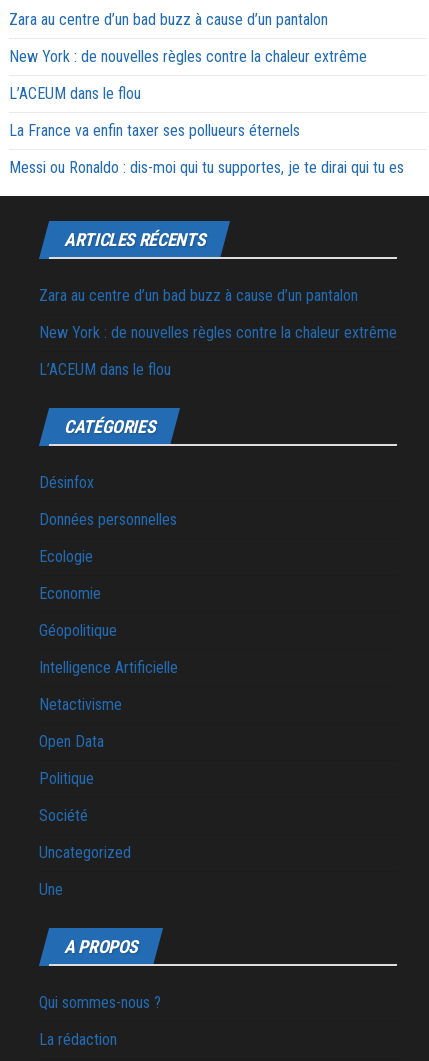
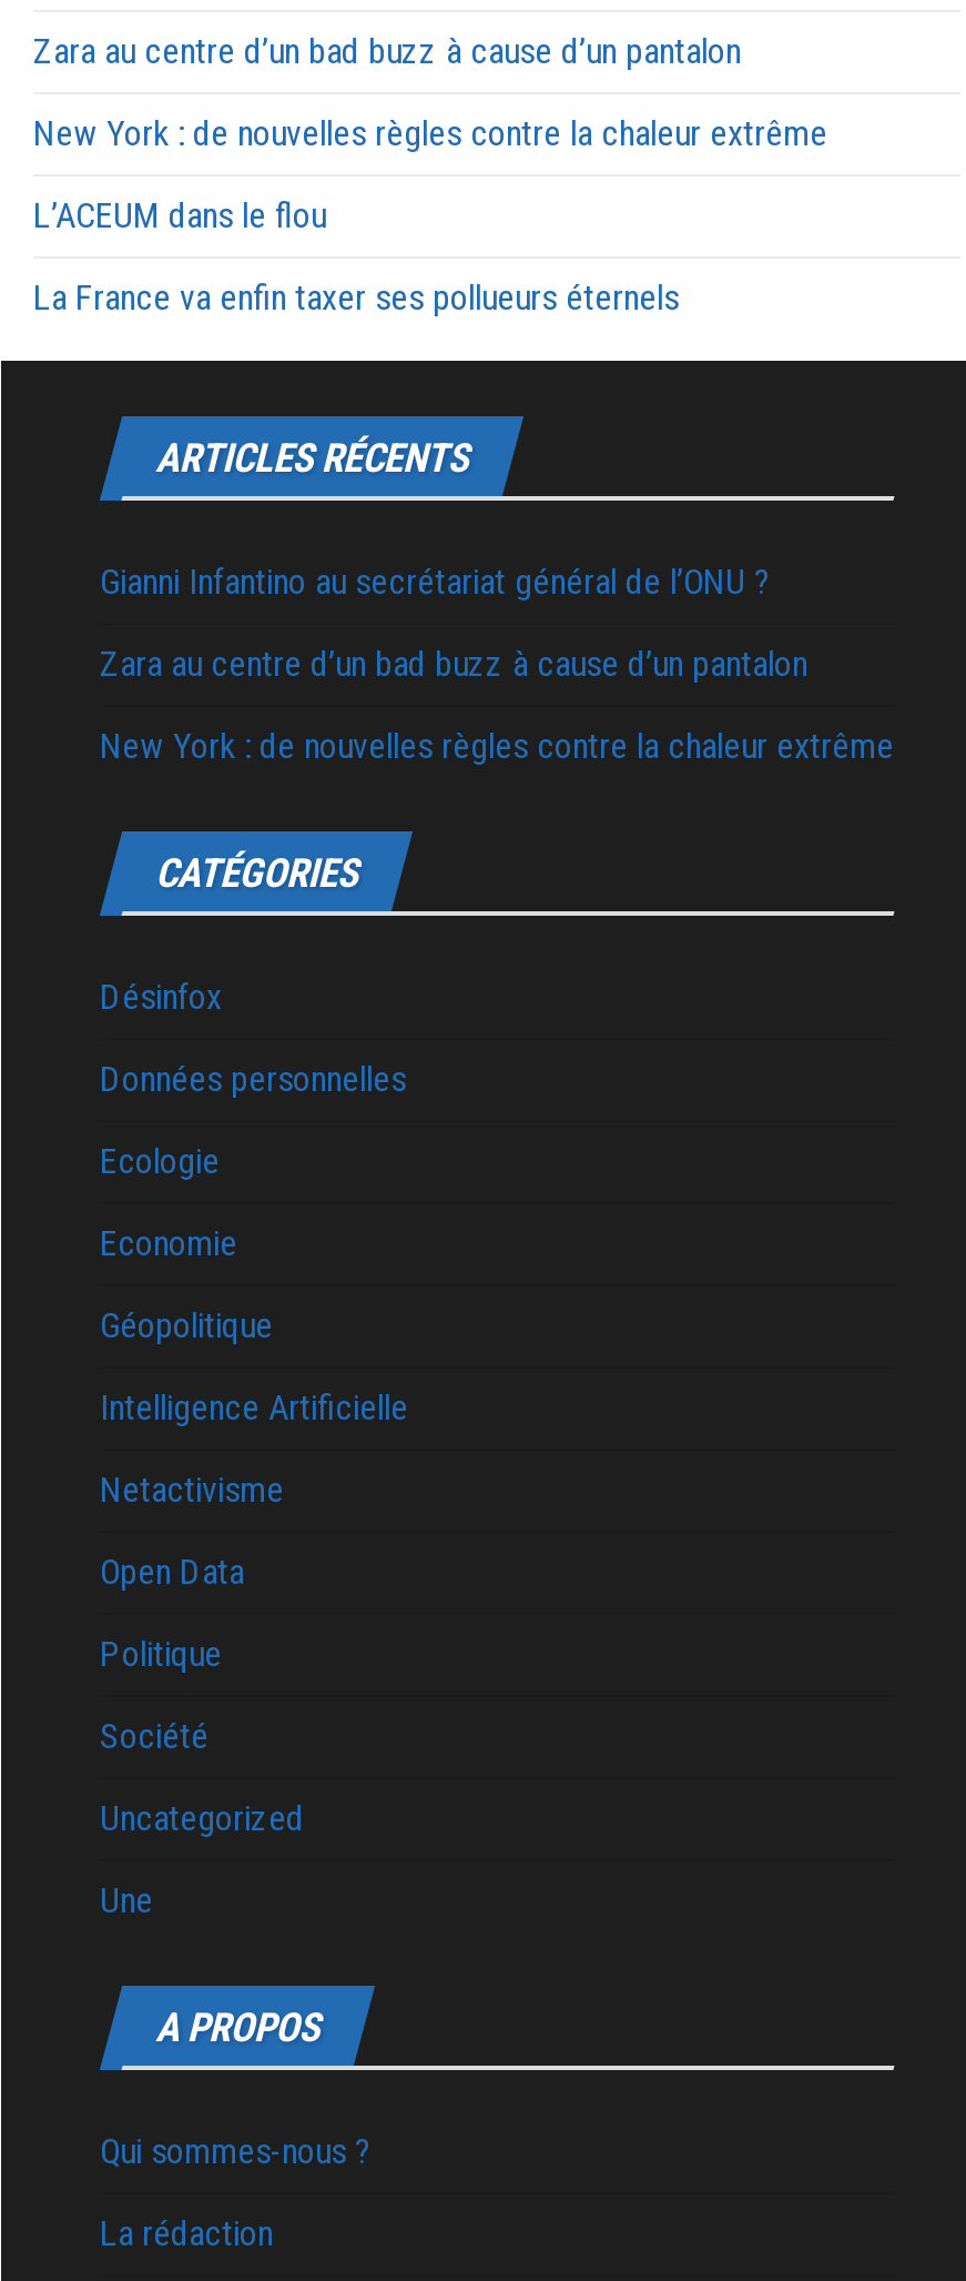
[9,157,404,176] Messi ou Ronaldo : dis-moi qui tu supportes, je te dirai qui tu es -> none
none -> [100,559,770,602] Gianni Infantino au secrétariat général de l’ONU ?
[39,359,171,378] L’ACEUM dans le flou -> none

